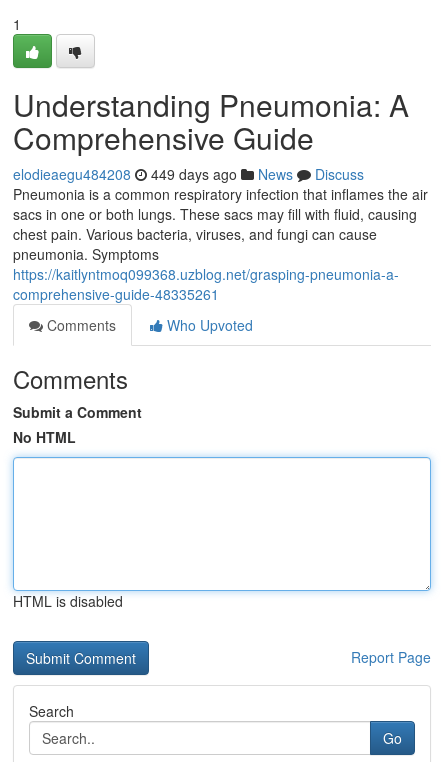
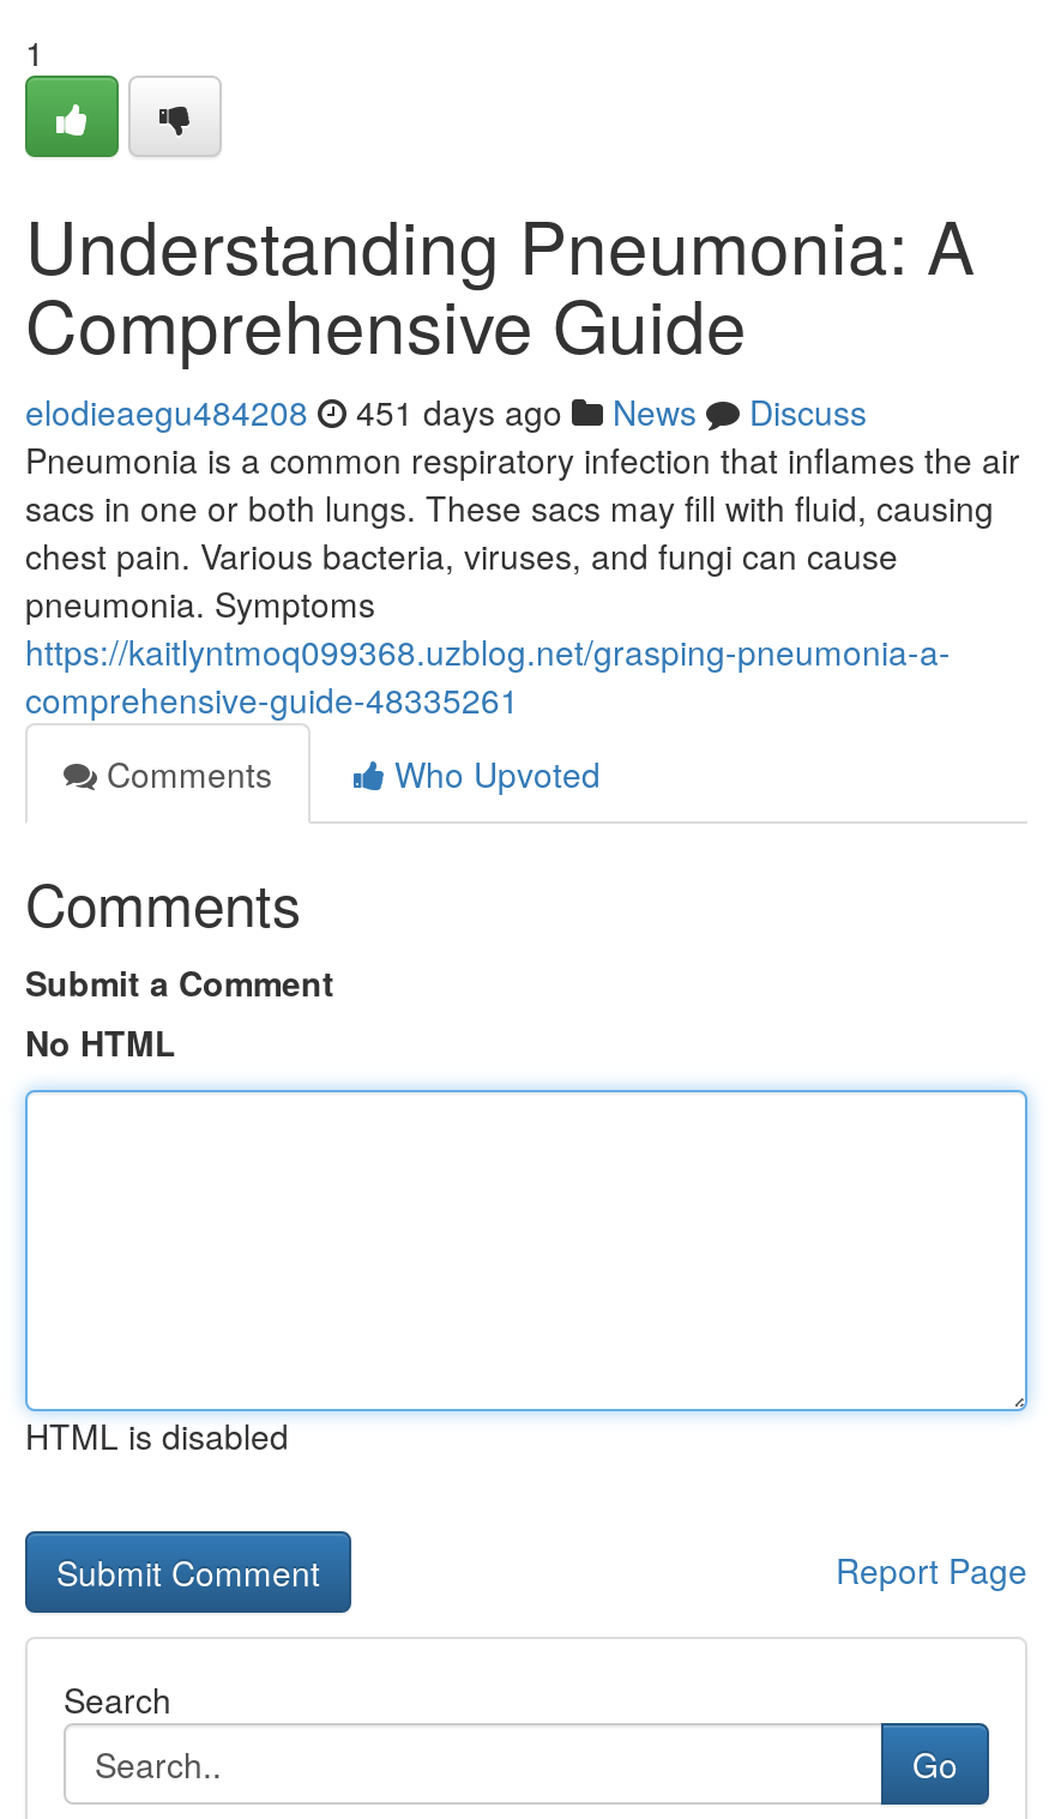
[13,164,364,184] elodieaegu484208 449 days ago News Discuss -> [25,387,867,435] elodieaegu484208 451 days ago News Discuss

